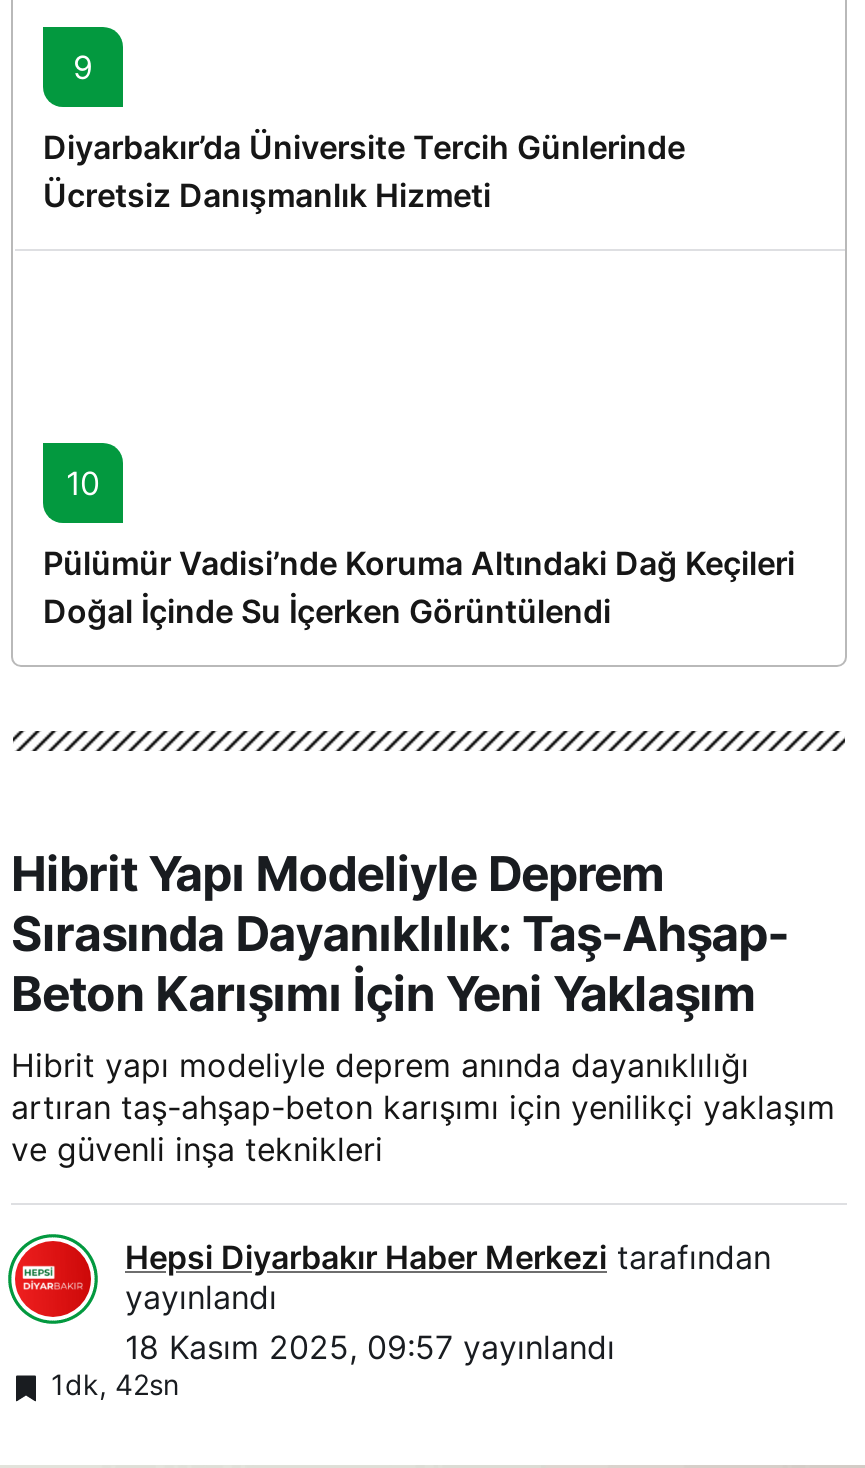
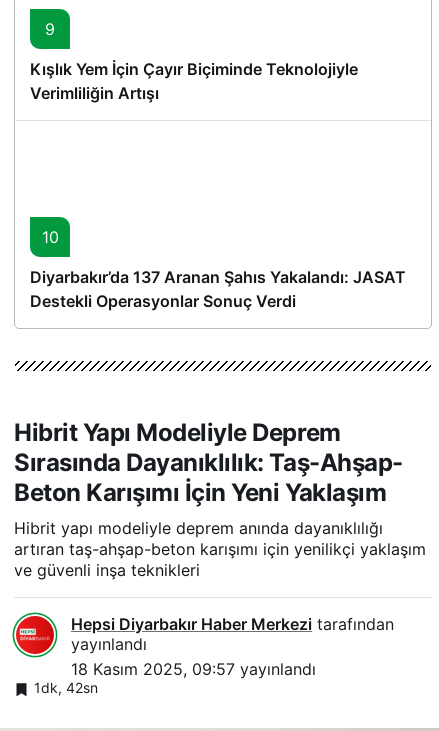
[43,127,685,215] Diyarbakır’da Üniversite Tercih Günlerinde | Ücretsiz Danışmanlık Hizmeti -> [30,59,358,103] Kışlık Yem İçin Çayır Biçiminde Teknolojiyle | Verimliliğin Artışı
[43,543,795,631] Pülümür Vadisi’nde Koruma Altındaki Dağ Keçileri | Doğal İçinde Su İçerken Görüntülendi -> [30,267,406,311] Diyarbakır’da 137 Aranan Şahıs Yakalandı: JASAT | Destekli Operasyonlar Sonuç Verdi

